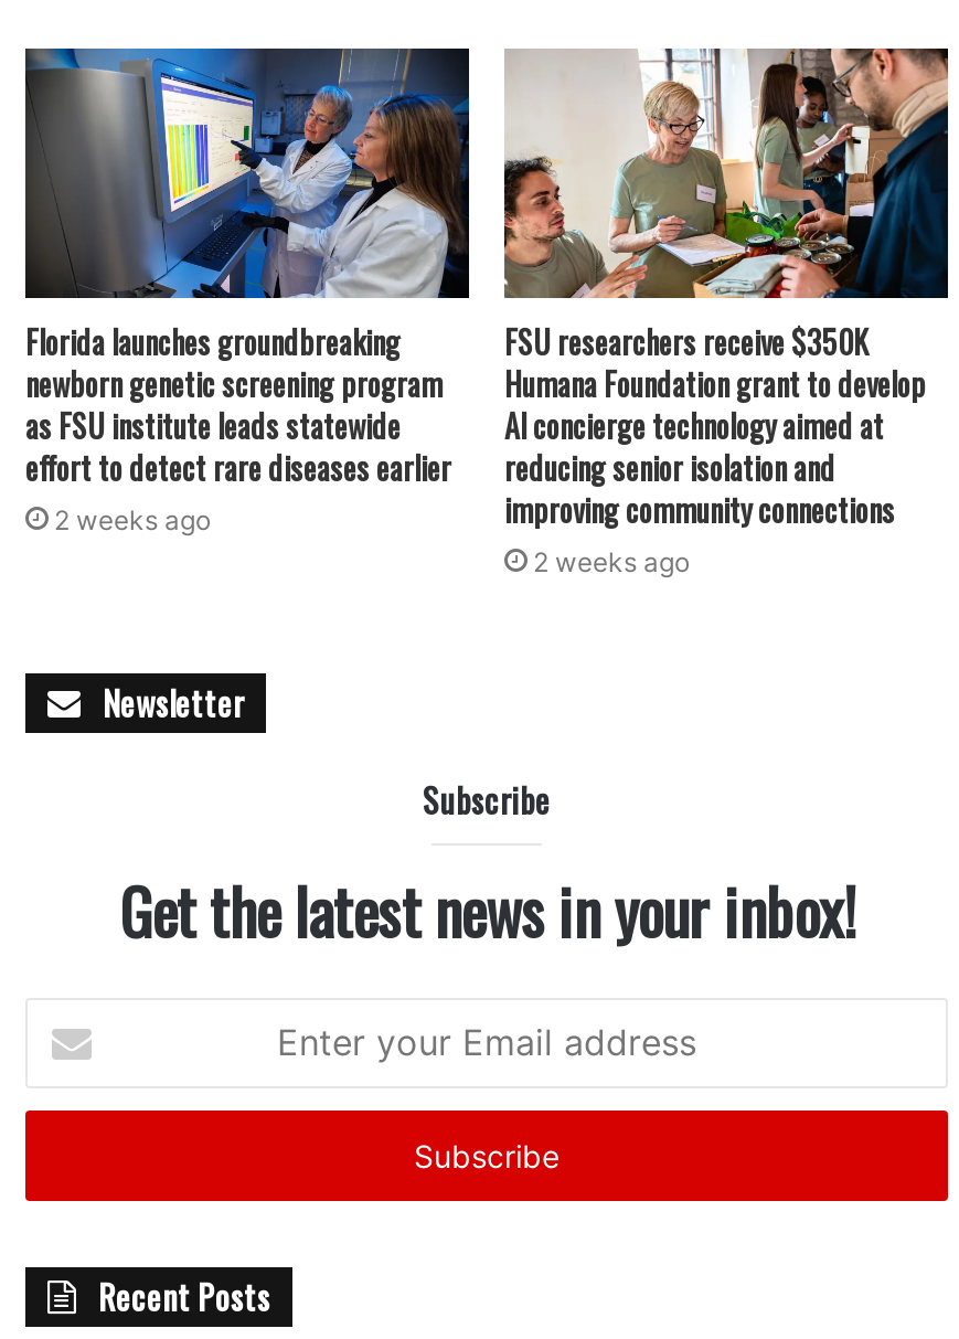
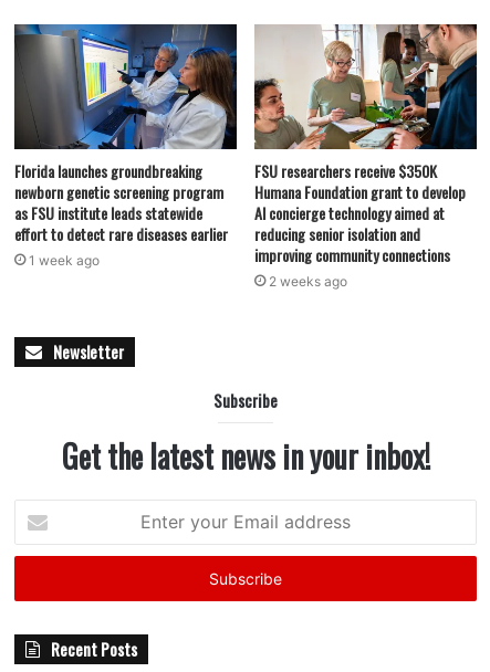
[54,502,211,536] 2 weeks ago -> [29,252,100,269] 1 week ago

